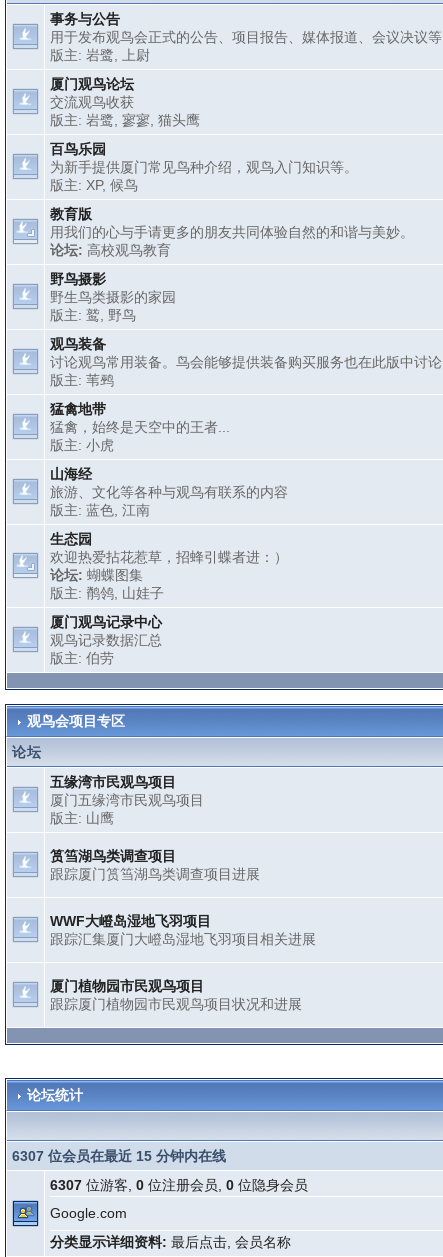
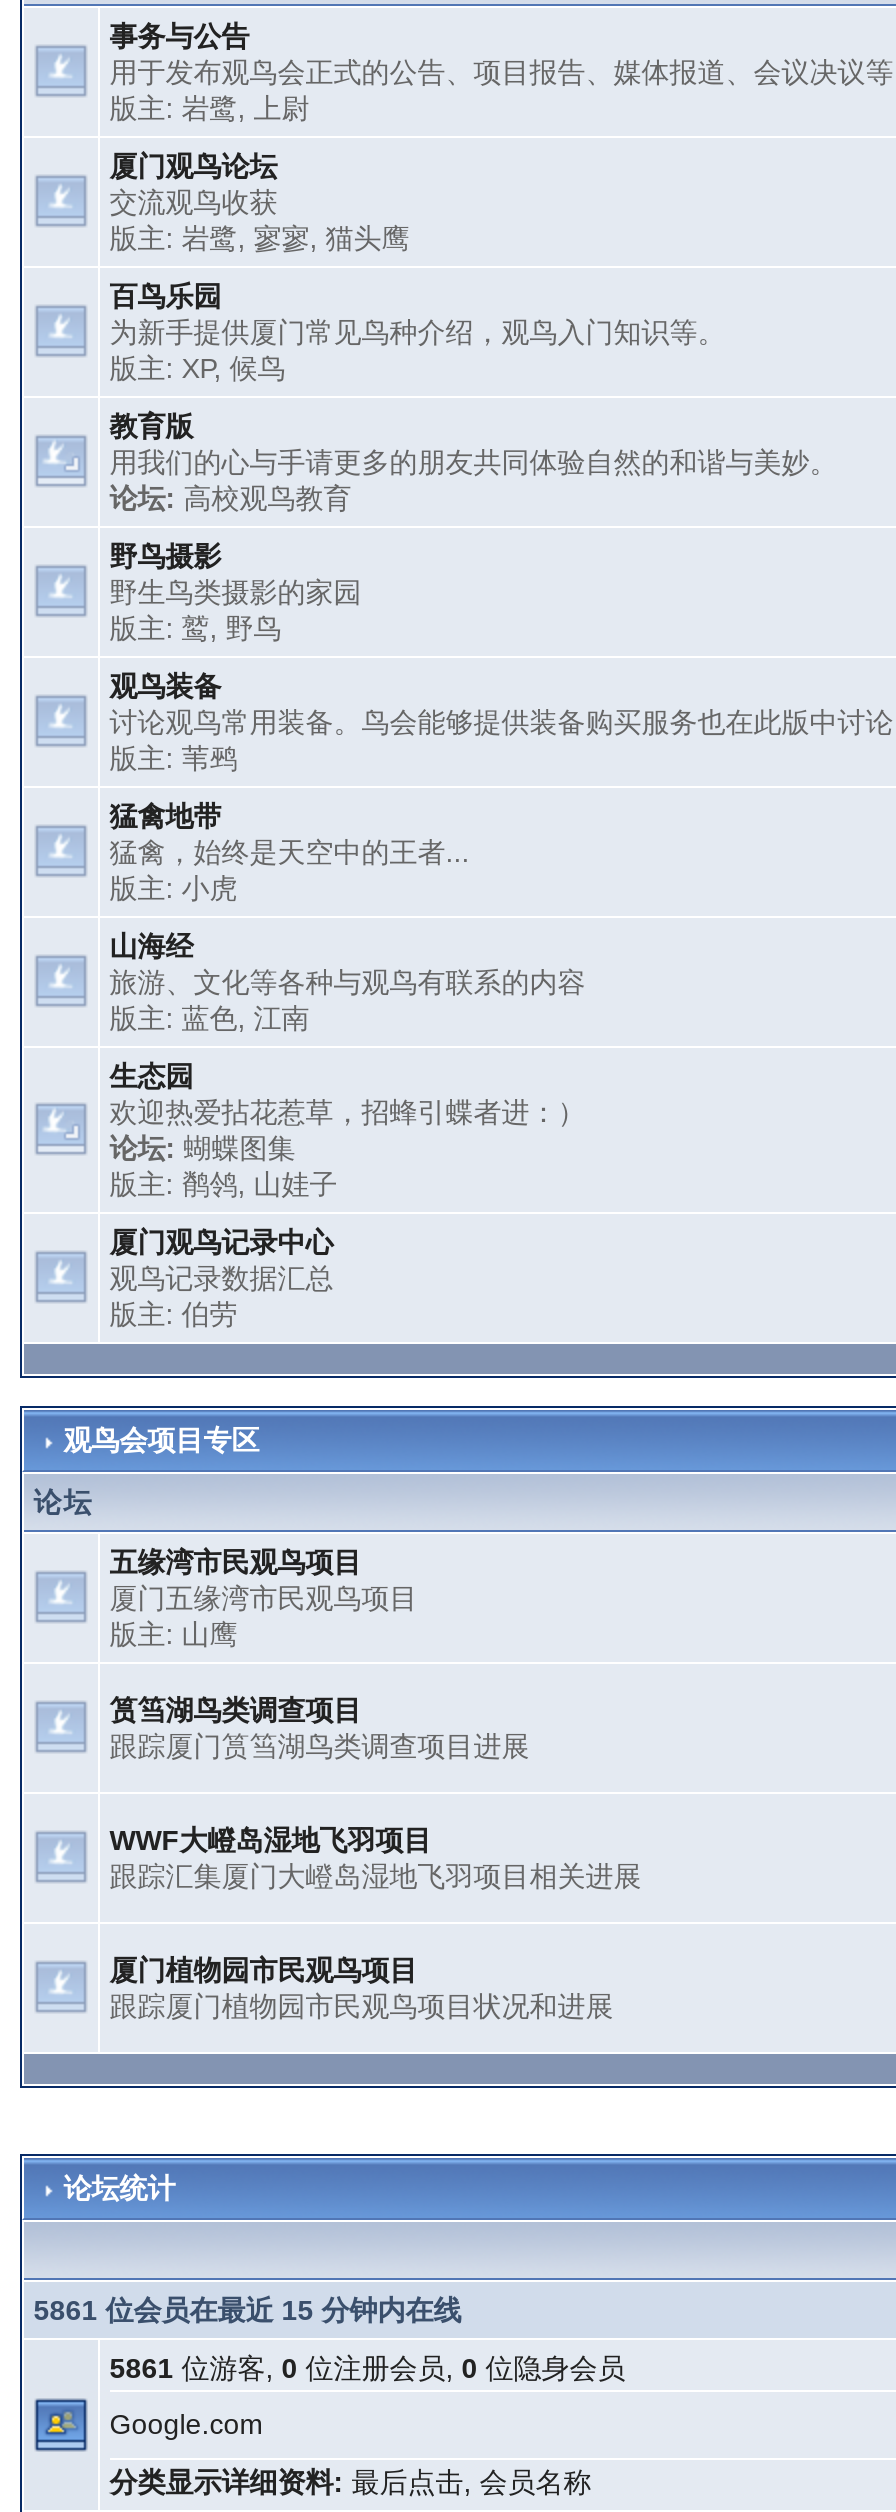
[12,1148,226,1164] 6307 位会员在最近 15 分钟内在线 -> [34,2294,462,2326] 5861 位会员在最近 15 分钟内在线
[50,1177,308,1193] 6307位游客, 0位注册会员, 0位隐身会员 -> [110,2352,626,2384] 5861位游客, 0位注册会员, 0位隐身会员

